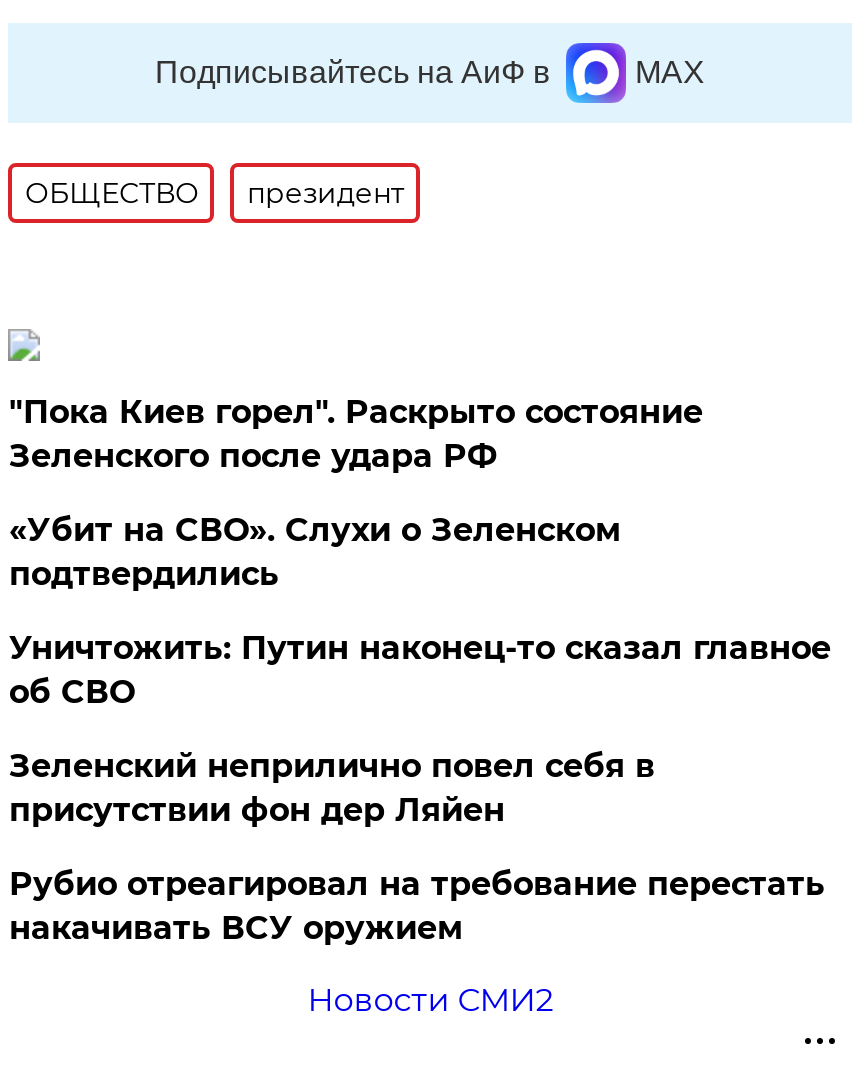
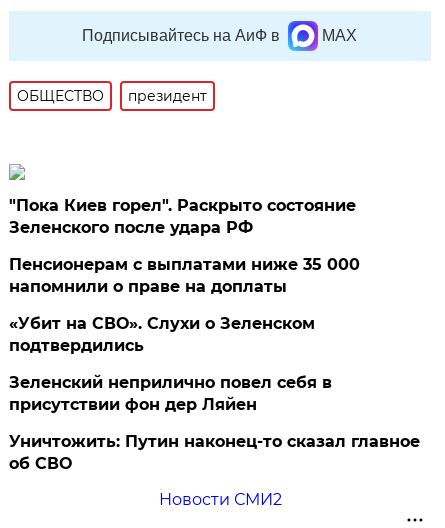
none -> [9,255,360,296] Пенсионерам с выплатами ниже 35 000 | напомнили о праве на доплаты
moved [9,511,621,593] -> [9,314,315,355]: «Убит на СВО». Слухи о Зеленском | подтвердились
moved [9,629,831,711] -> [9,432,420,473]: Уничтожить: Путин наконец-то сказал главное | об СВО
[9,865,825,947] Рубио отреагировал на требование перестать | накачивать ВСУ оружием -> none

